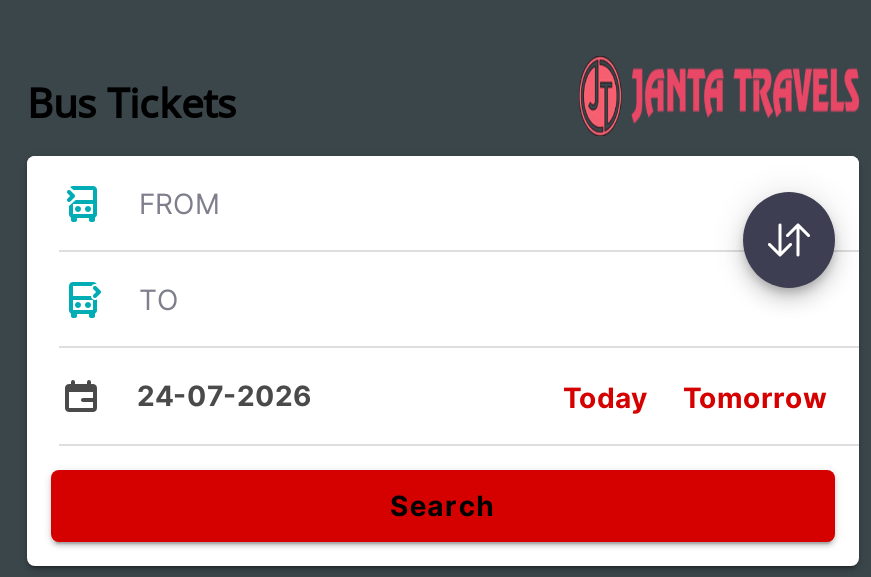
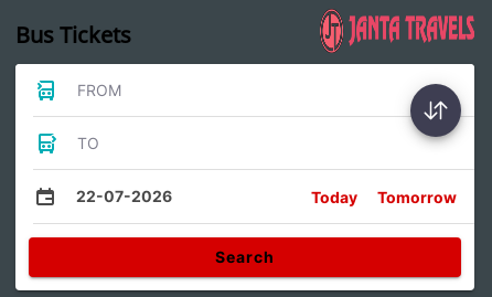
[137,378,311,412] 24-07-2026 -> [76,187,172,205] 22-07-2026

